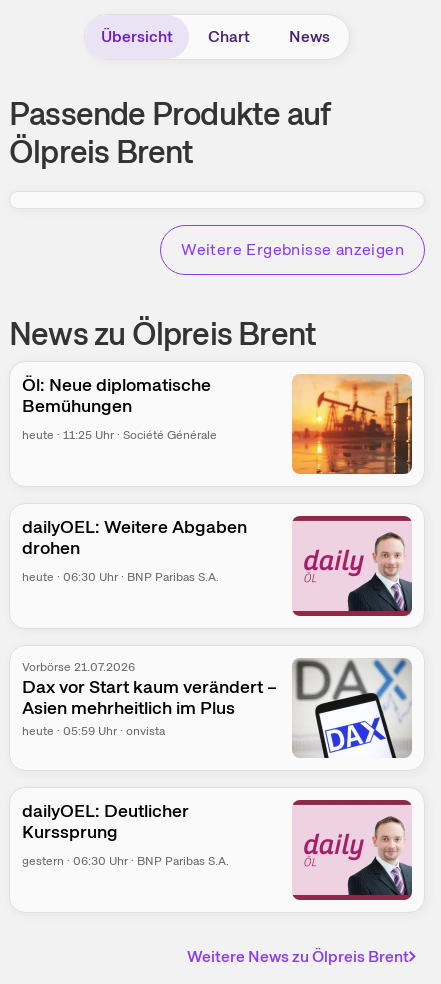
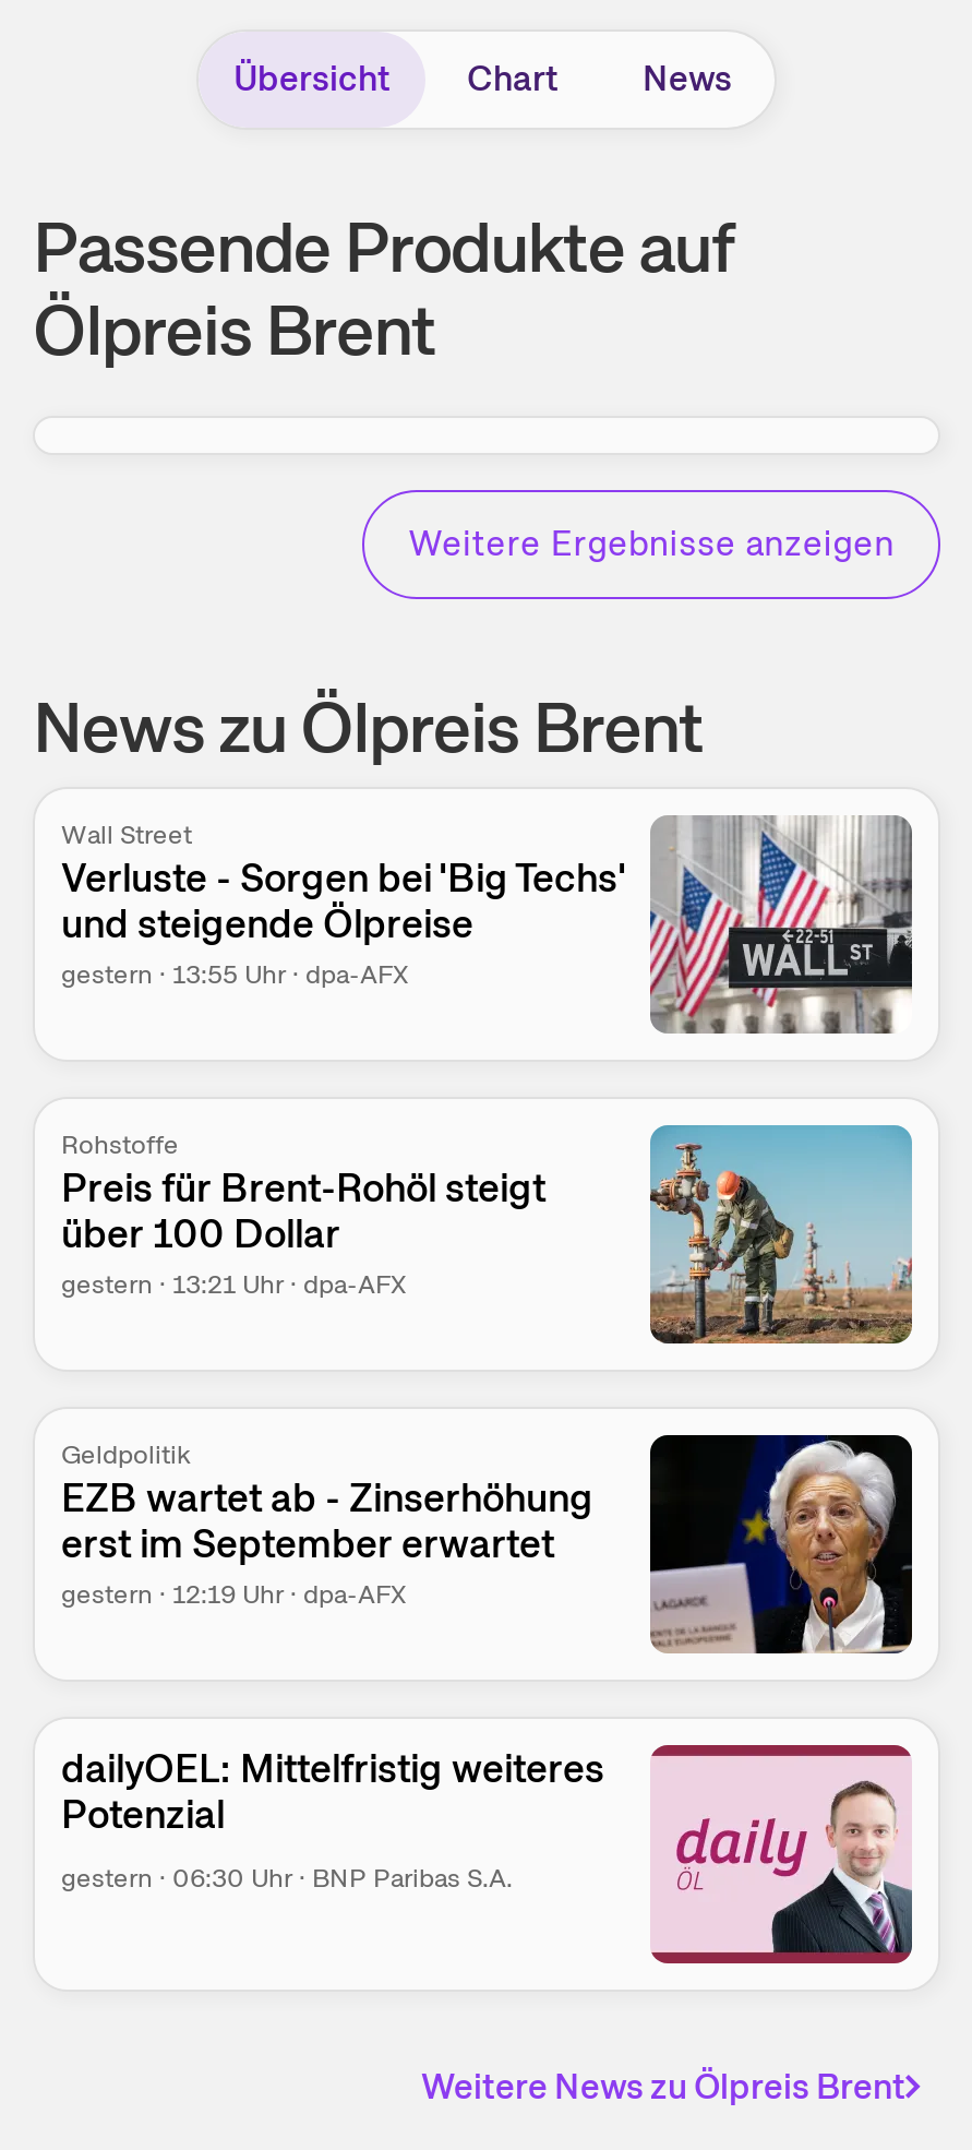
[22,373,217,443] Öl: Neue diplomatische | Bemühungen | heute · 11:25 Uhr · Société Générale -> [61,818,624,992] Wall Street | Verluste - Sorgen bei 'Big Techs' | und steigende Ölpreise | gestern · 13:55 Uhr · dpa-AFX
[291,374,413,475] [image] -> [648,815,914,1036] [image]
[22,515,247,585] dailyOEL: Weitere Abgaben | drohen | heute · 06:30 Uhr · BNP Paribas S.A. -> [61,1128,545,1302] Rohstoffe | Preis für Brent-Rohöl steigt | über 100 Dollar | gestern · 13:21 Uhr · dpa-AFX
[292,515,413,617] [image] -> [648,1123,914,1346] [image]
[22,658,412,759] [image] | Vorbörse 21.07.2026 | Dax vor Start kaum verändert – | Asien mehrheitlich im Plus | heute · 05:59 Uhr · onvista -> [61,1433,914,1656] [image] | Geldpolitik | EZB wartet ab - Zinserhöhung | erst im September erwartet | gestern · 12:19 Uhr · dpa-AFX
[22,799,189,843] dailyOEL: Deutlicher | Kurssprung -> [61,1743,604,1839] dailyOEL: Mittelfristig weiteres | Potenzial

